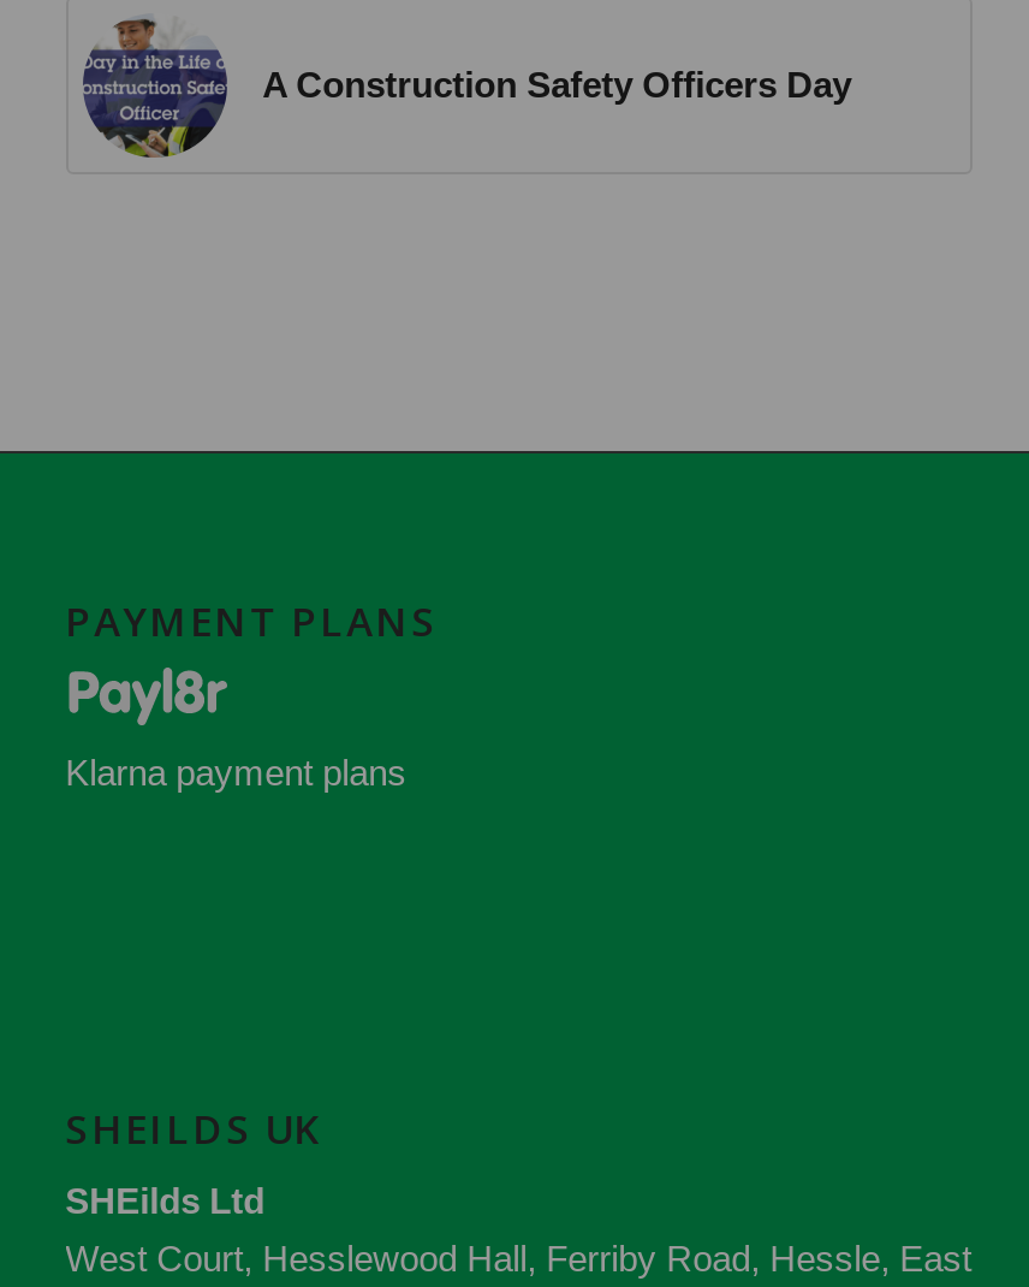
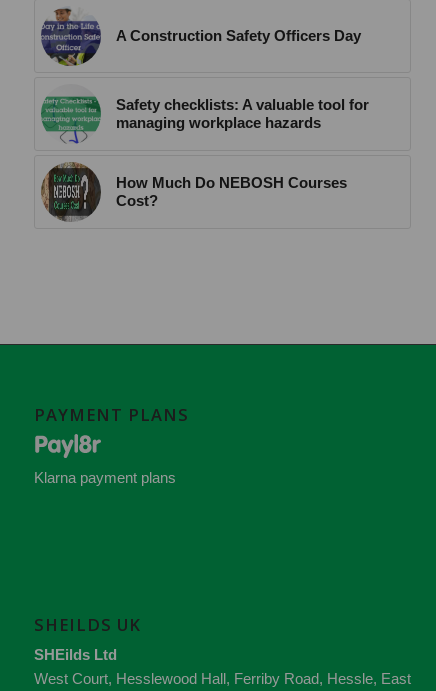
none -> [40,95,369,144] [image] | Safety checklists: A valuable tool for | managing workplace hazards
none -> [41,161,347,221] [image] | How Much Do NEBOSH Courses | Cost?

